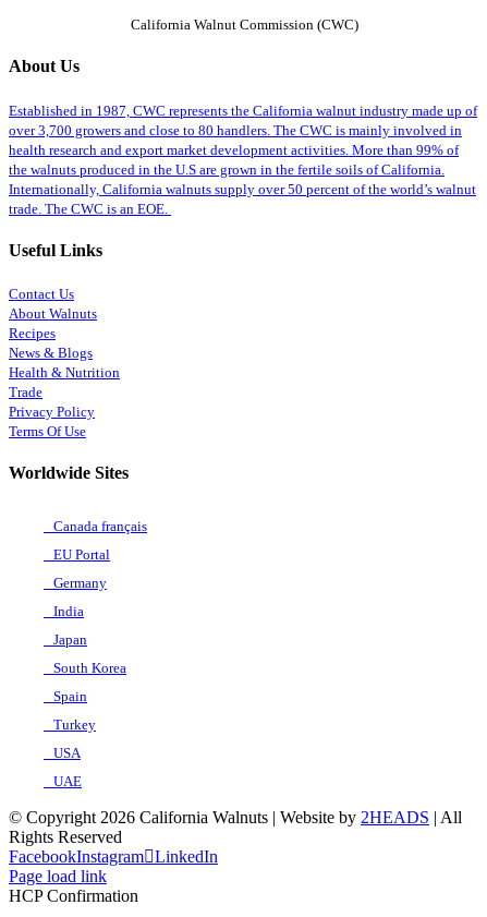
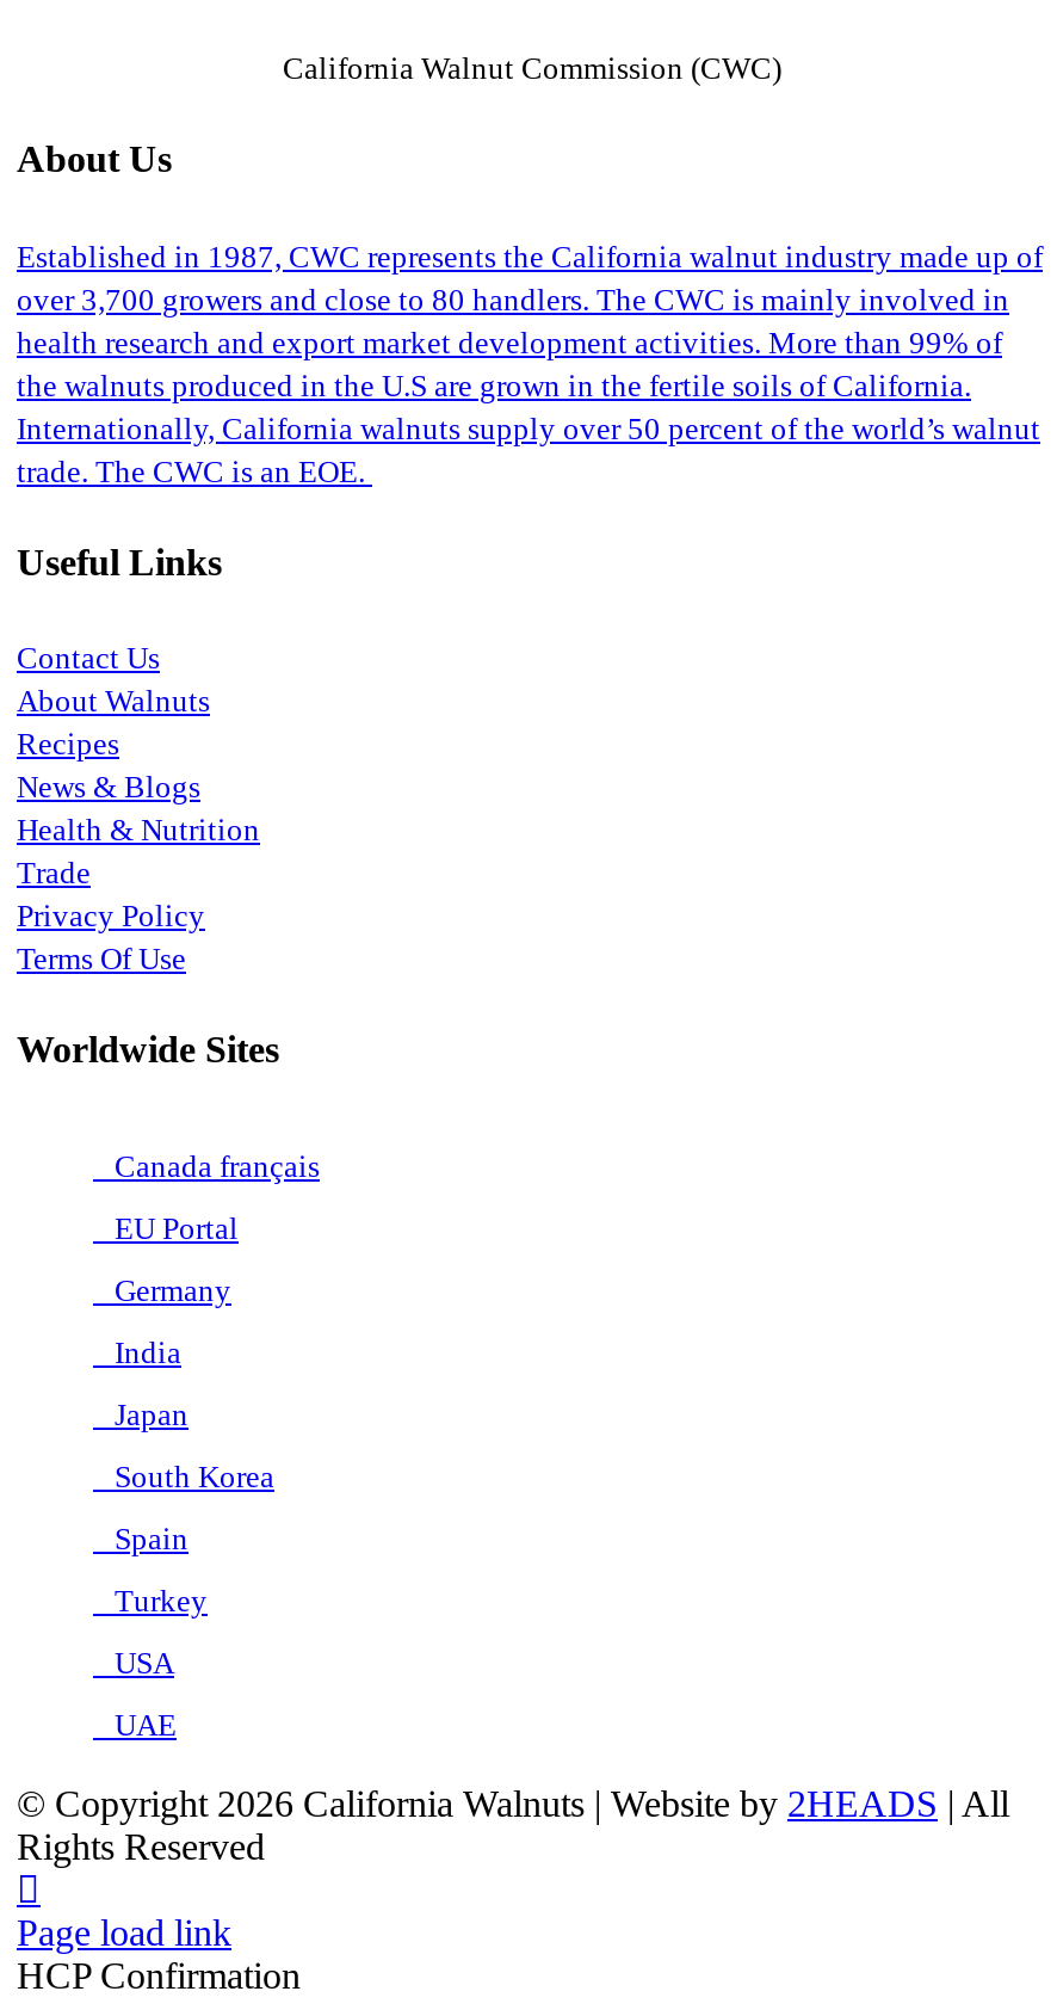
[9,847,218,865] FacebookInstagram LinkedIn -> none

